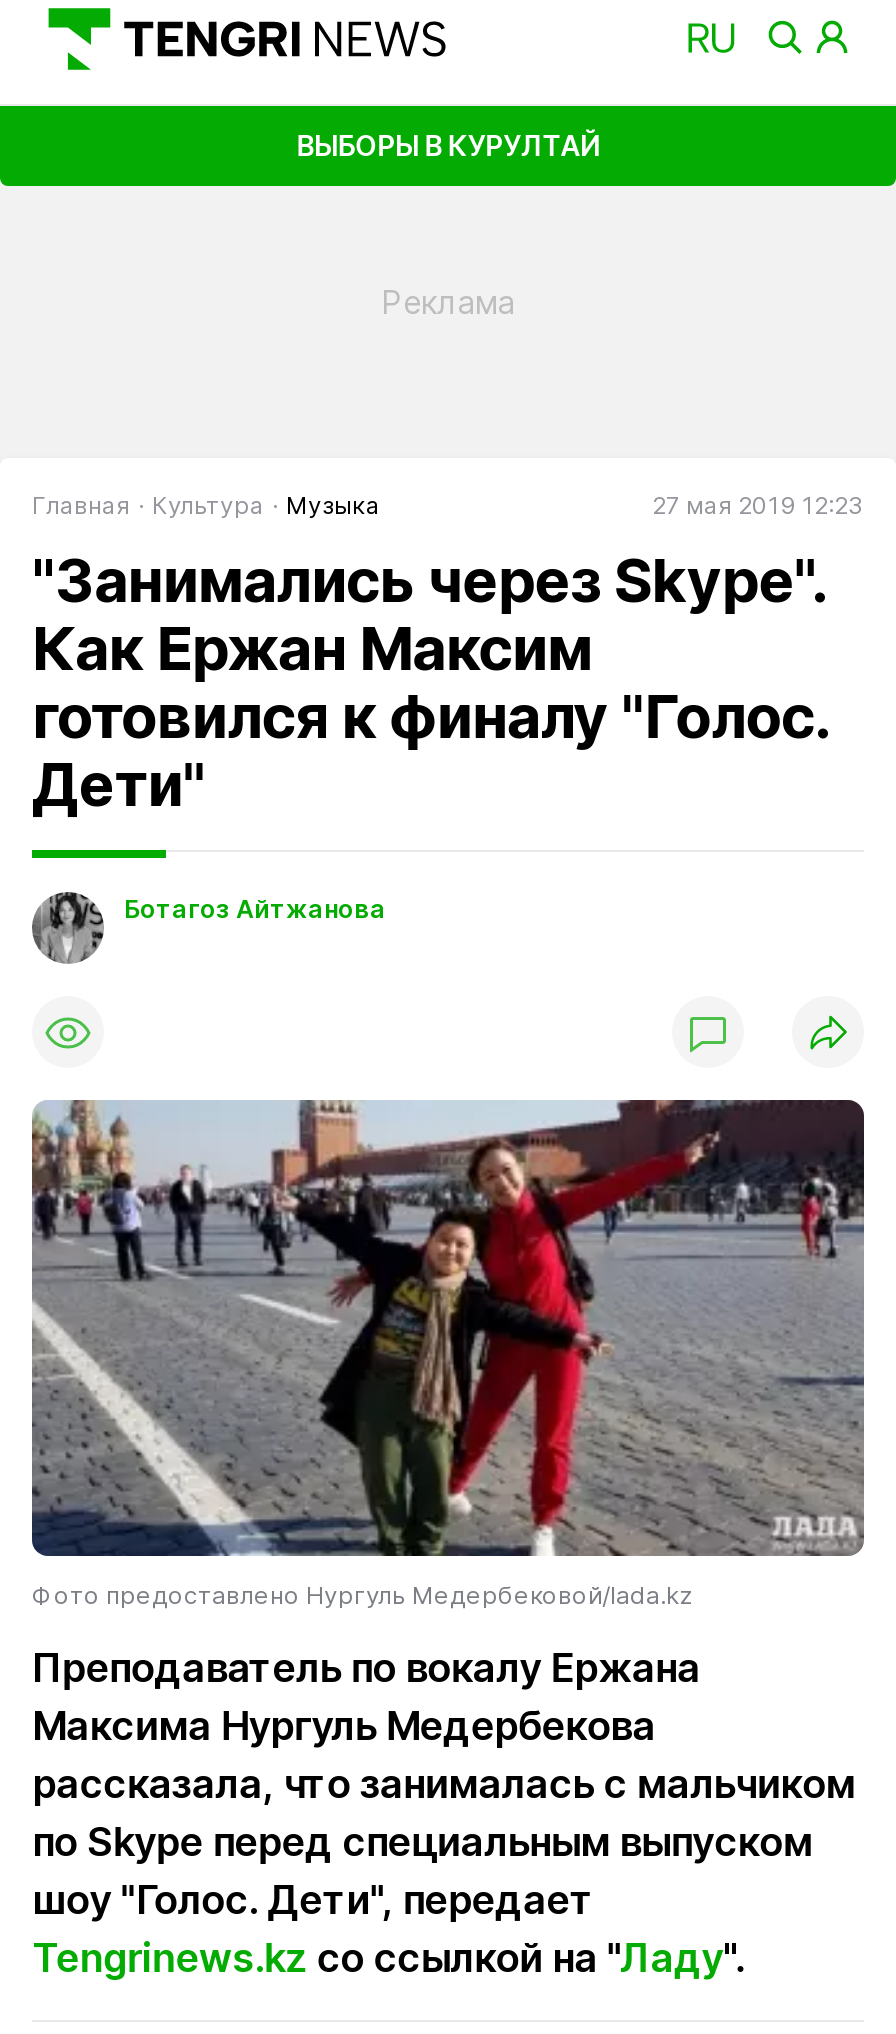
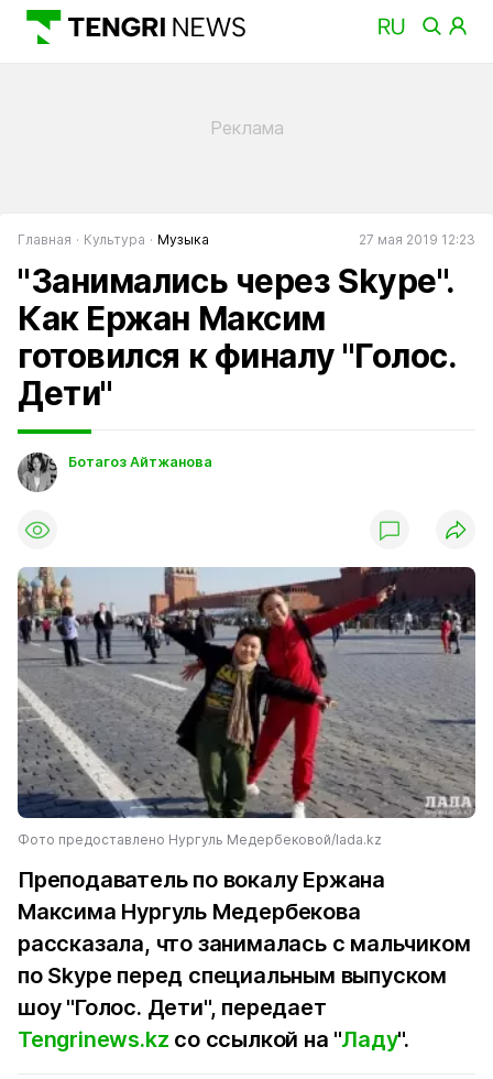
[296,127,600,161] ВЫБОРЫ В КУРУЛТАЙ -> none

